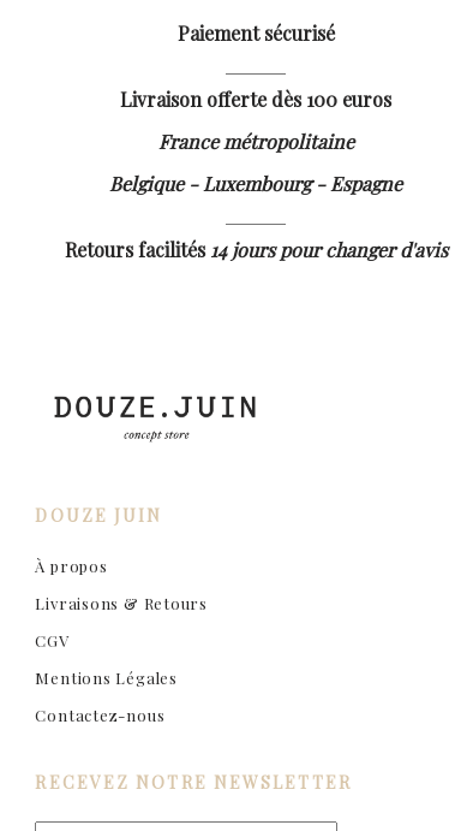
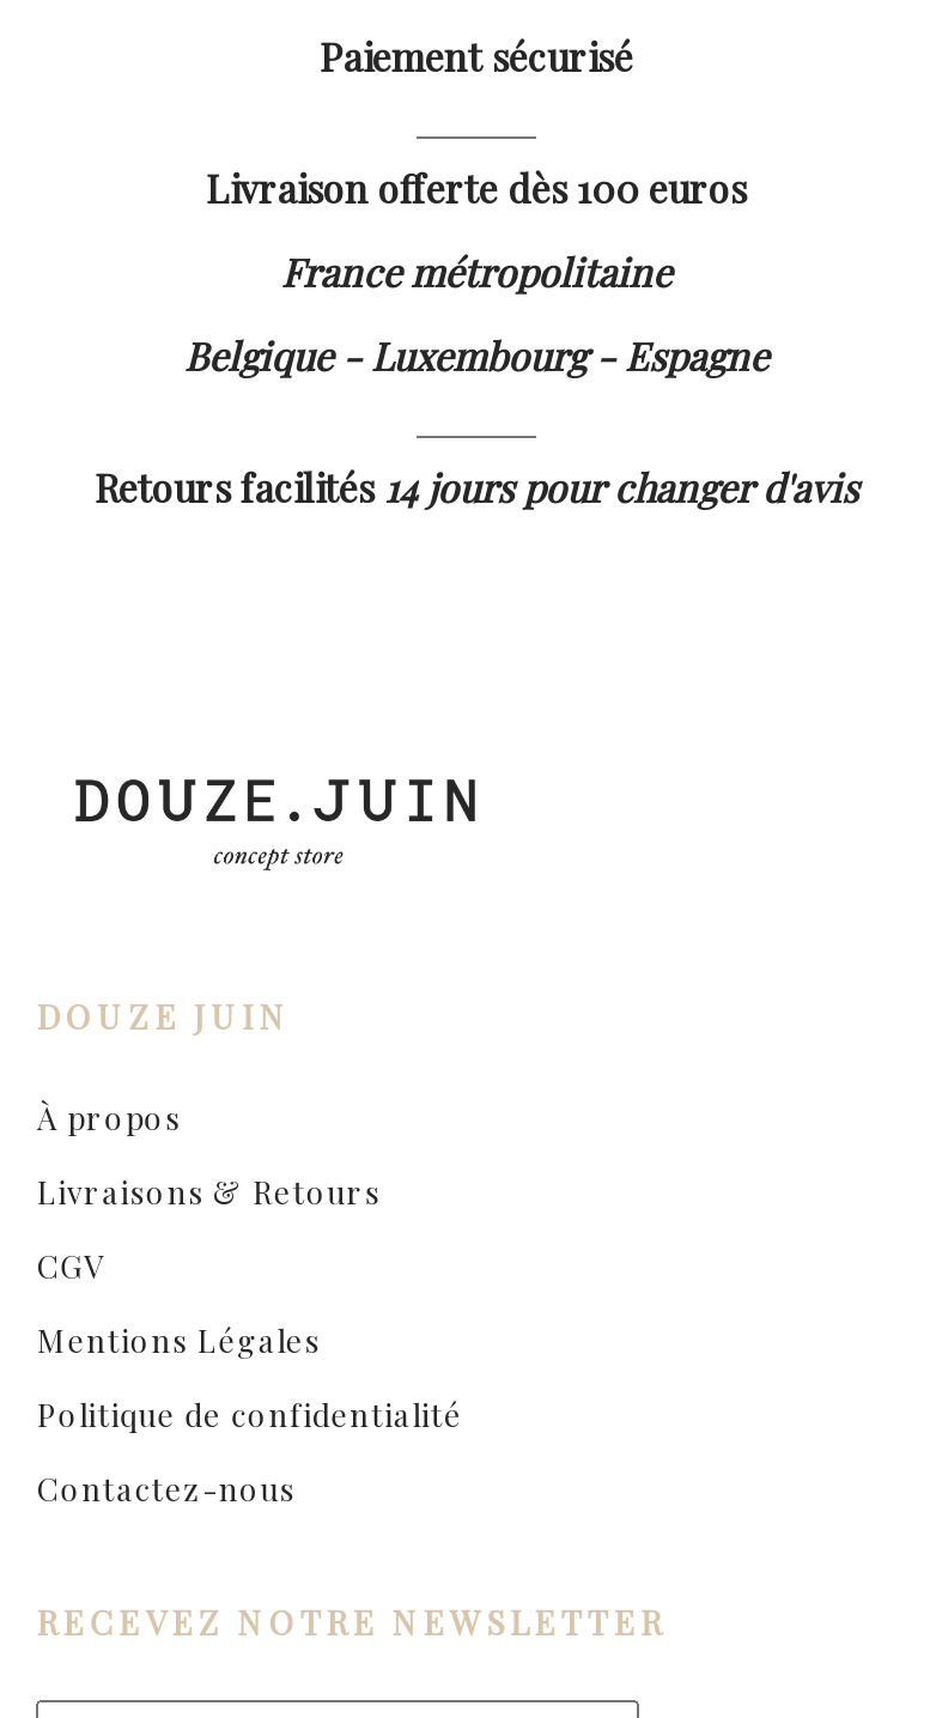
none -> [37,1395,463,1435] Politique de confidentialité

